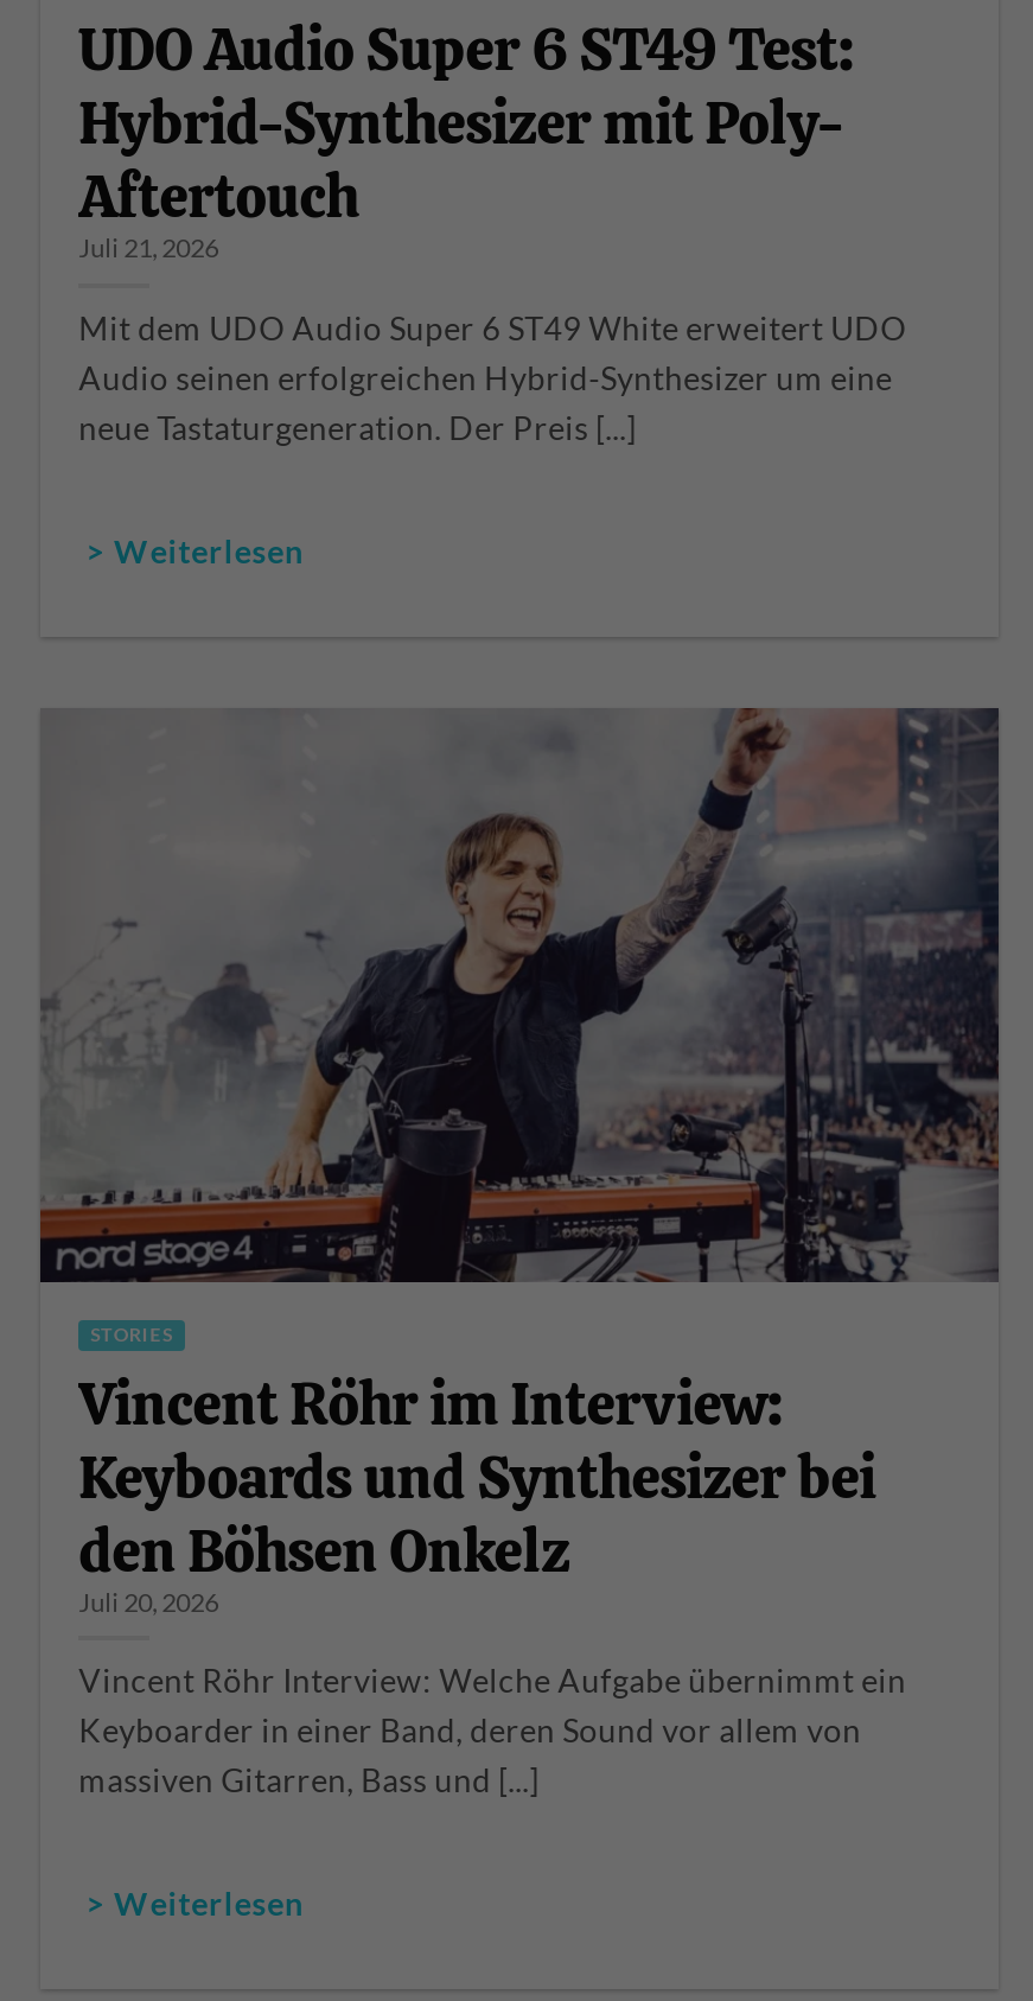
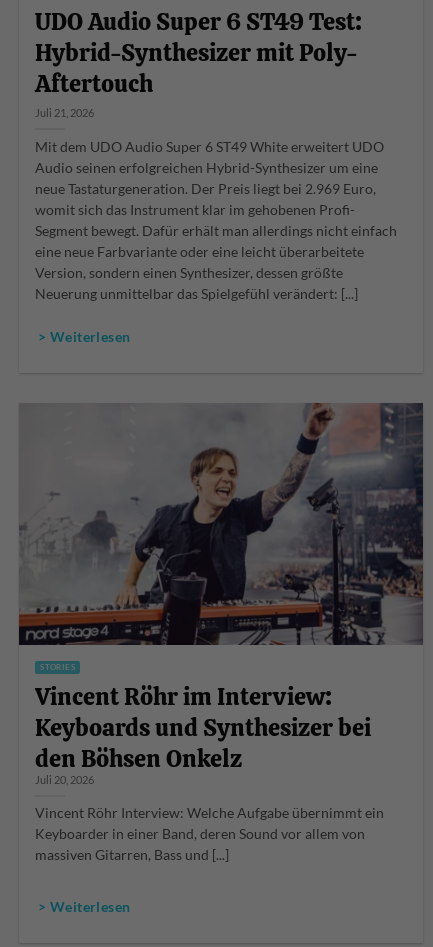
[79,408,636,446] neue Tastaturgeneration. Der Preis [...] -> [35,181,397,302] neue Tastaturgeneration. Der Preis liegt bei 2.969 Euro, | womit sich das Instrument klar im gehobenen Profi- | Segment bewegt. Dafür erhält man allerdings nicht einfach | eine neue Farbvariante oder eine leicht überarbeitete | Version, sondern einen Synthesizer, dessen größte | Neuerung unmittelbar das Spielgefühl verändert: [...]

